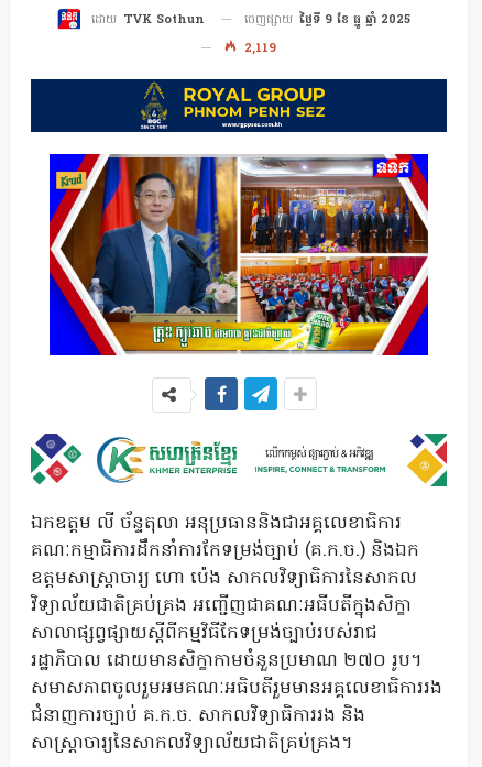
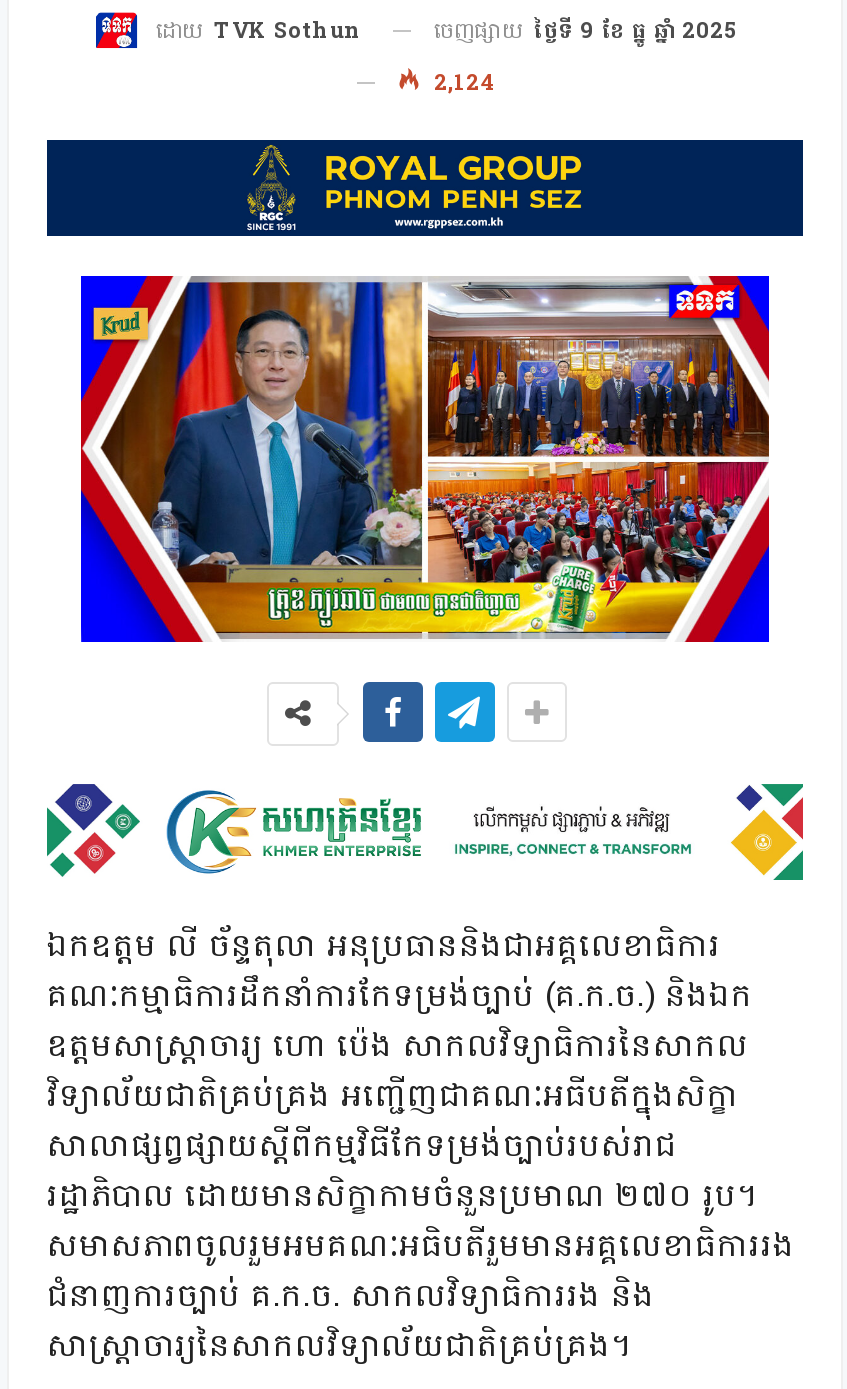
[240,39,276,57] 2,119 -> [426,68,494,100] 2,124

